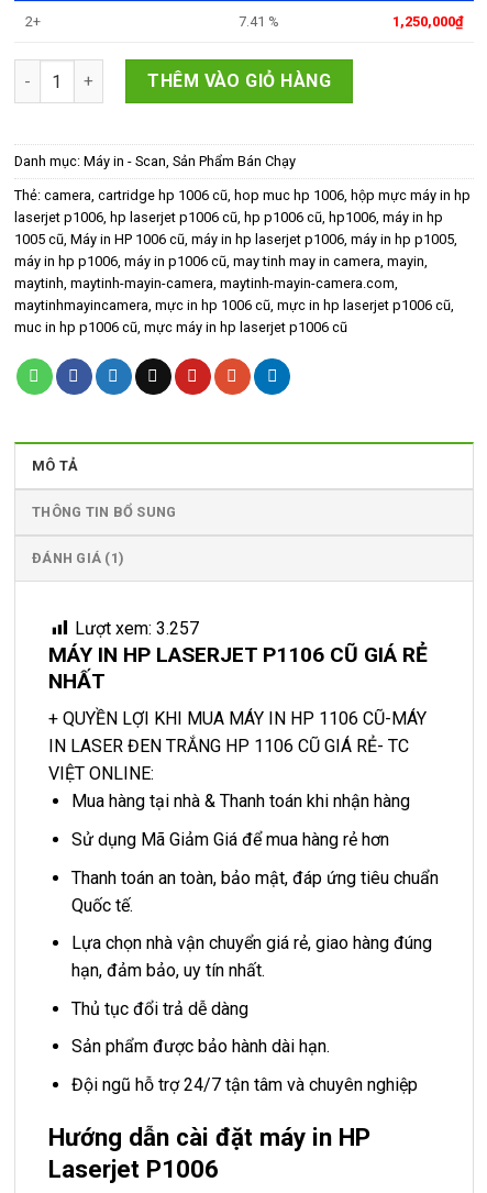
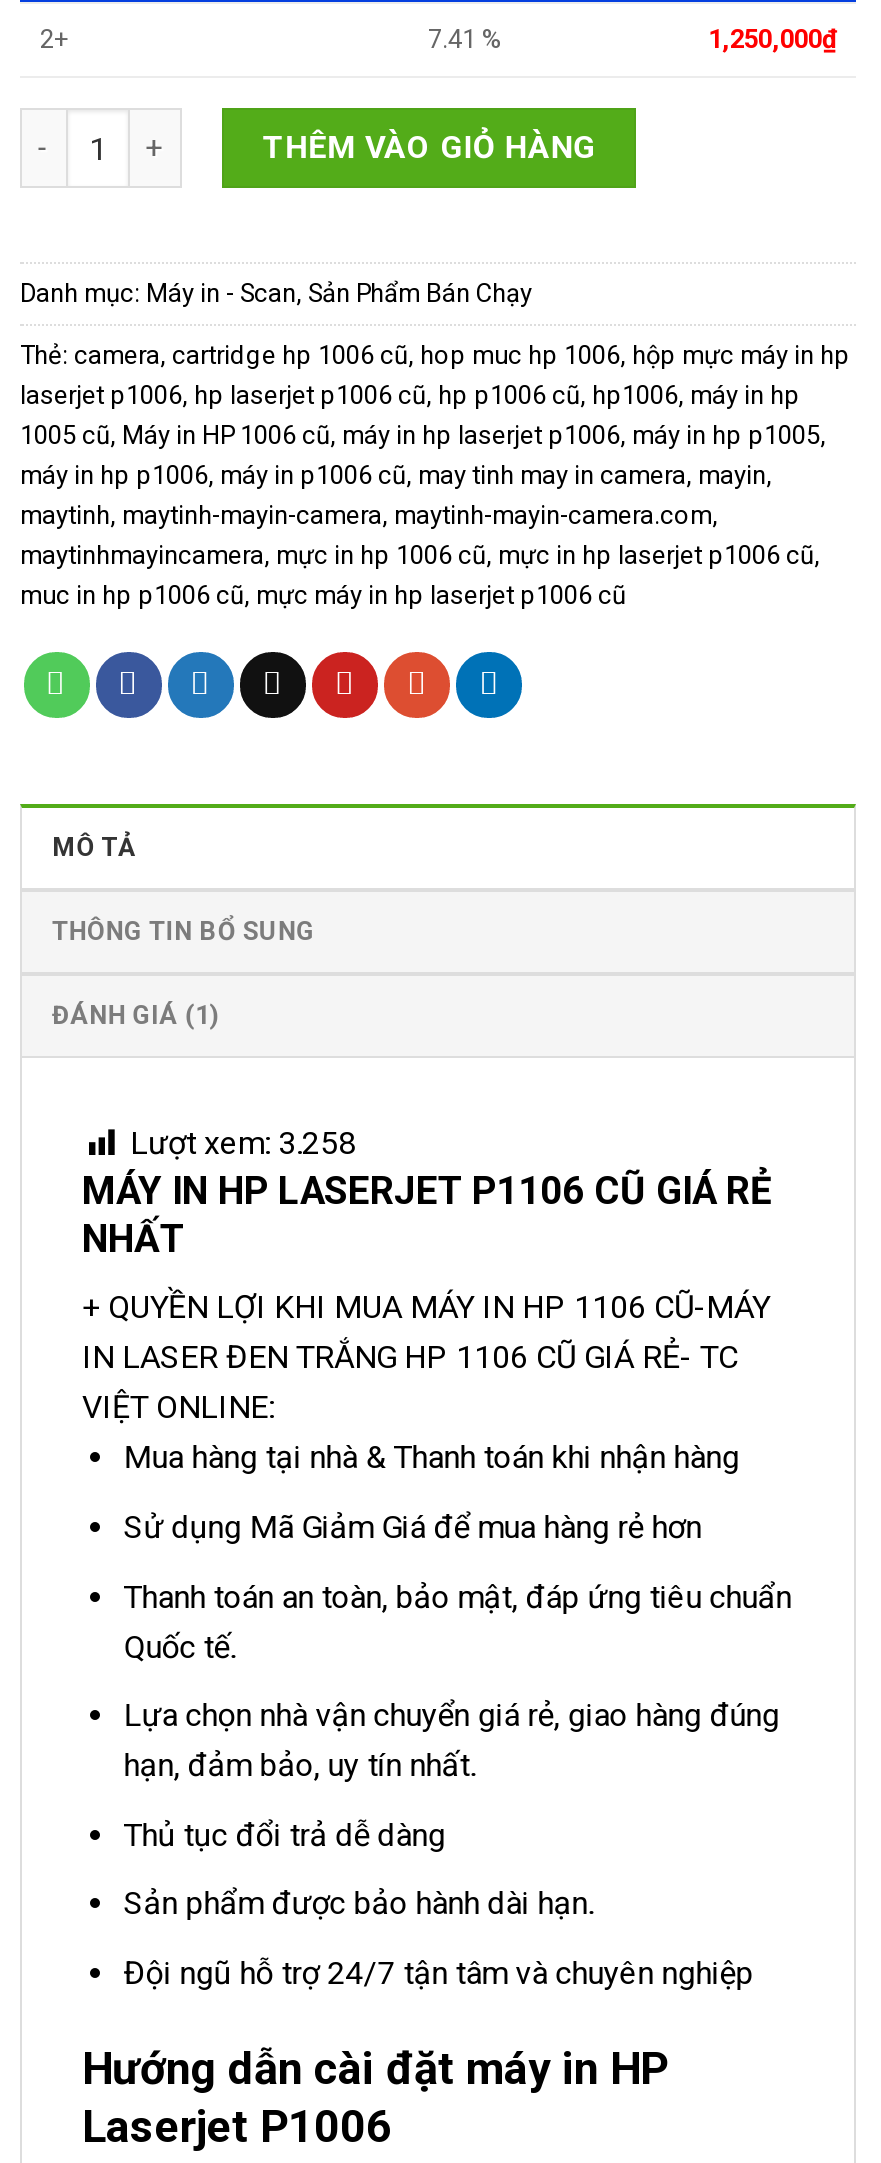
[75,618,199,639] Lượt xem: 3.257 -> [130,1124,356,1162] Lượt xem: 3.258

